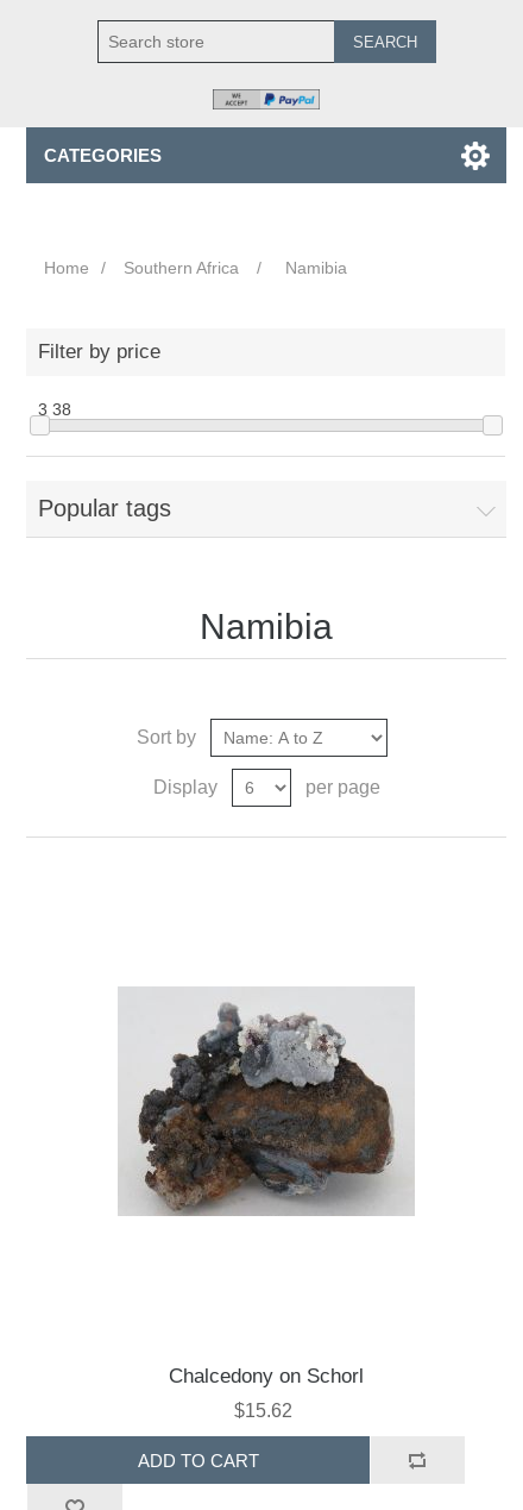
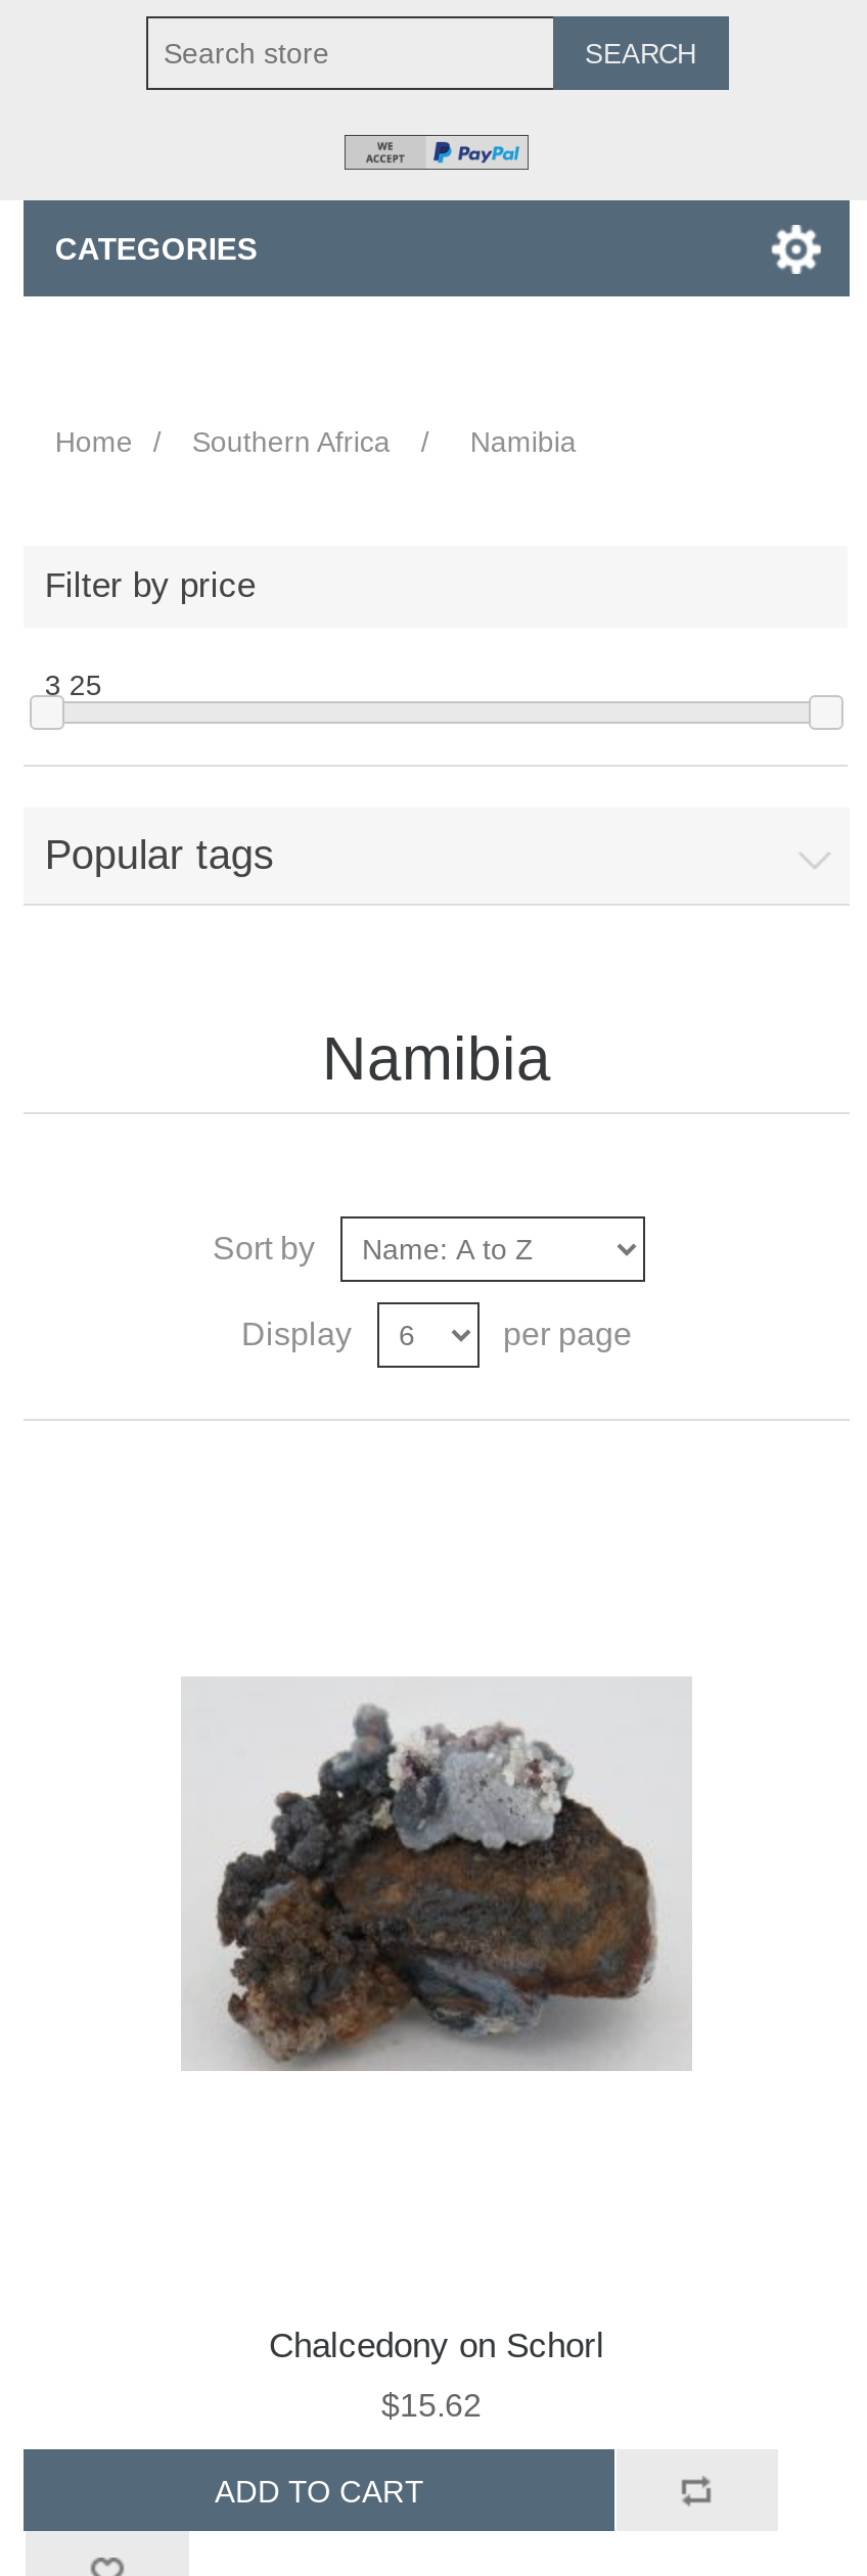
[39,400,72,419] 3 38 -> [45,669,102,701] 3 25

